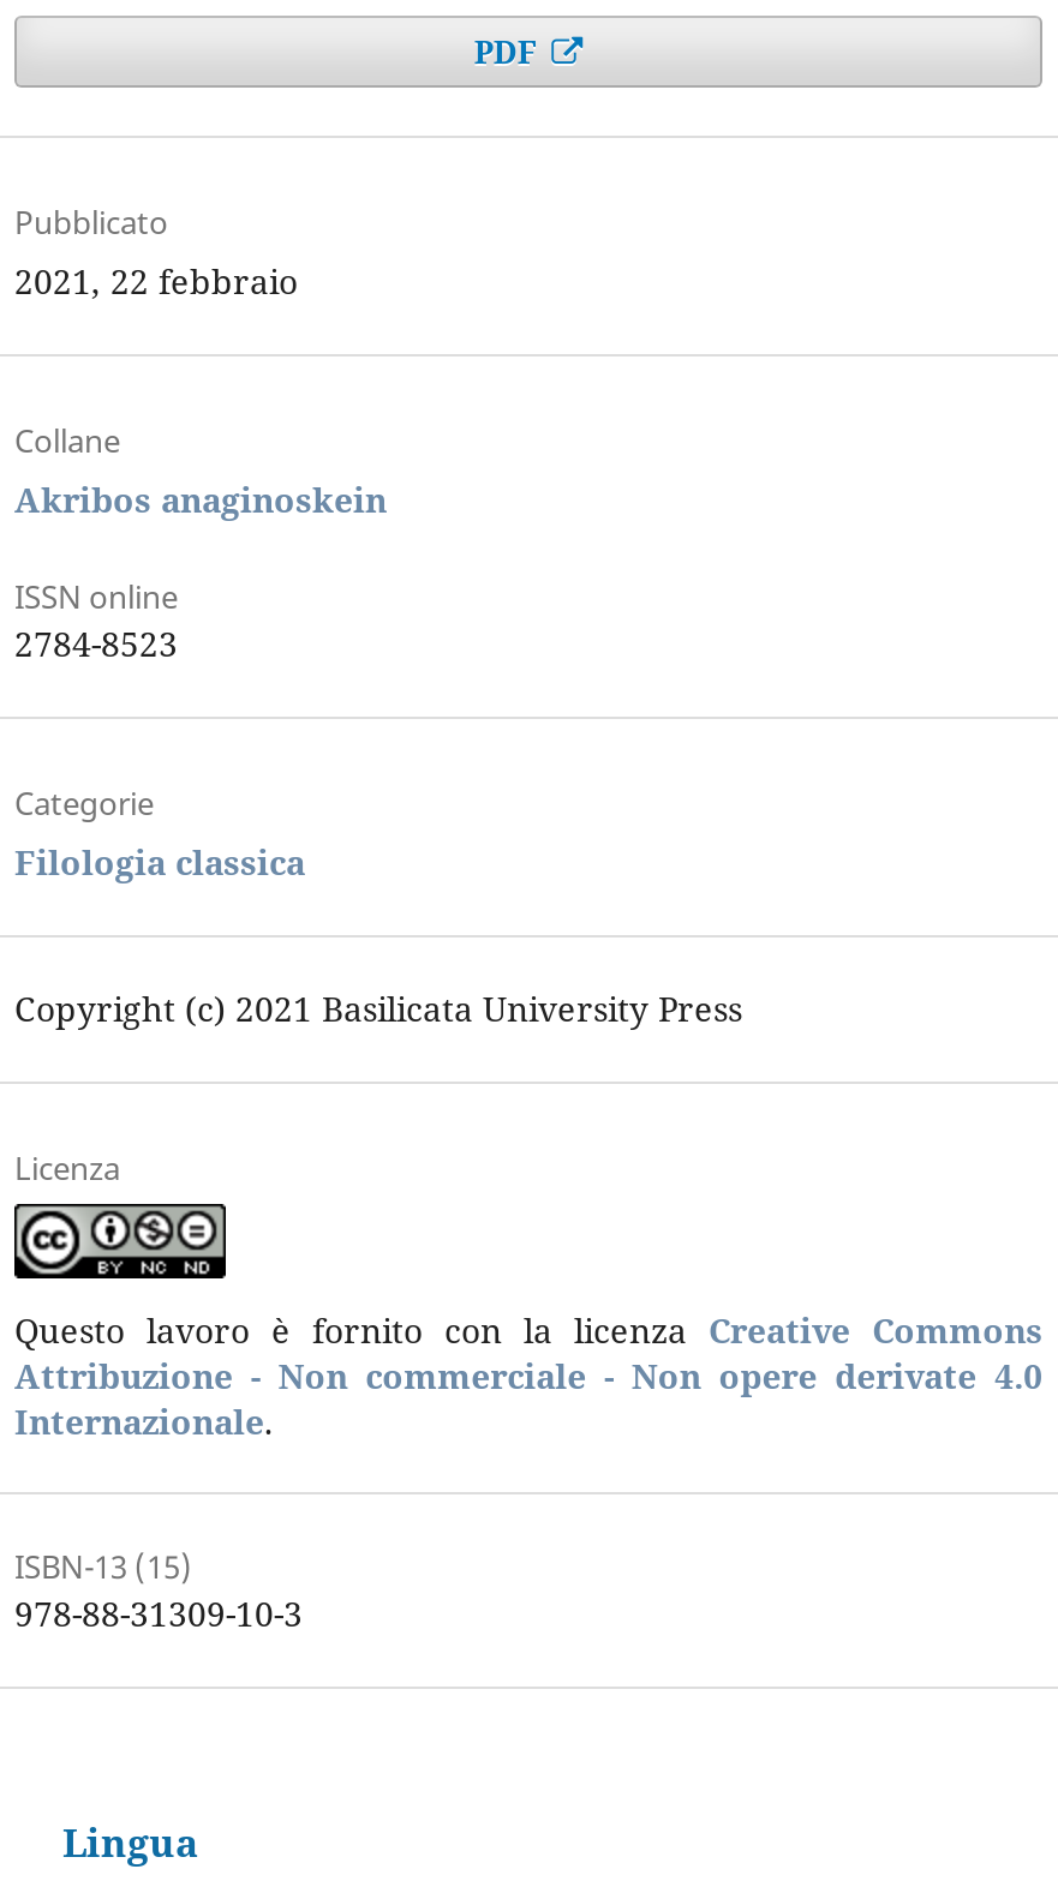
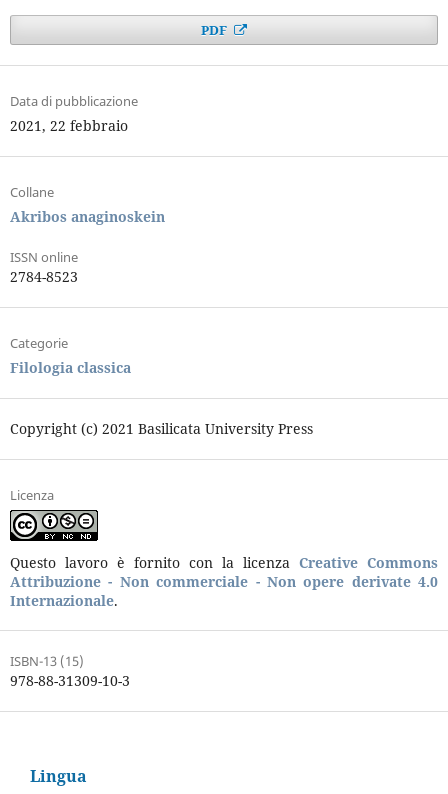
[14,201,168,244] Pubblicato -> [10,92,138,110] Data di pubblicazione

